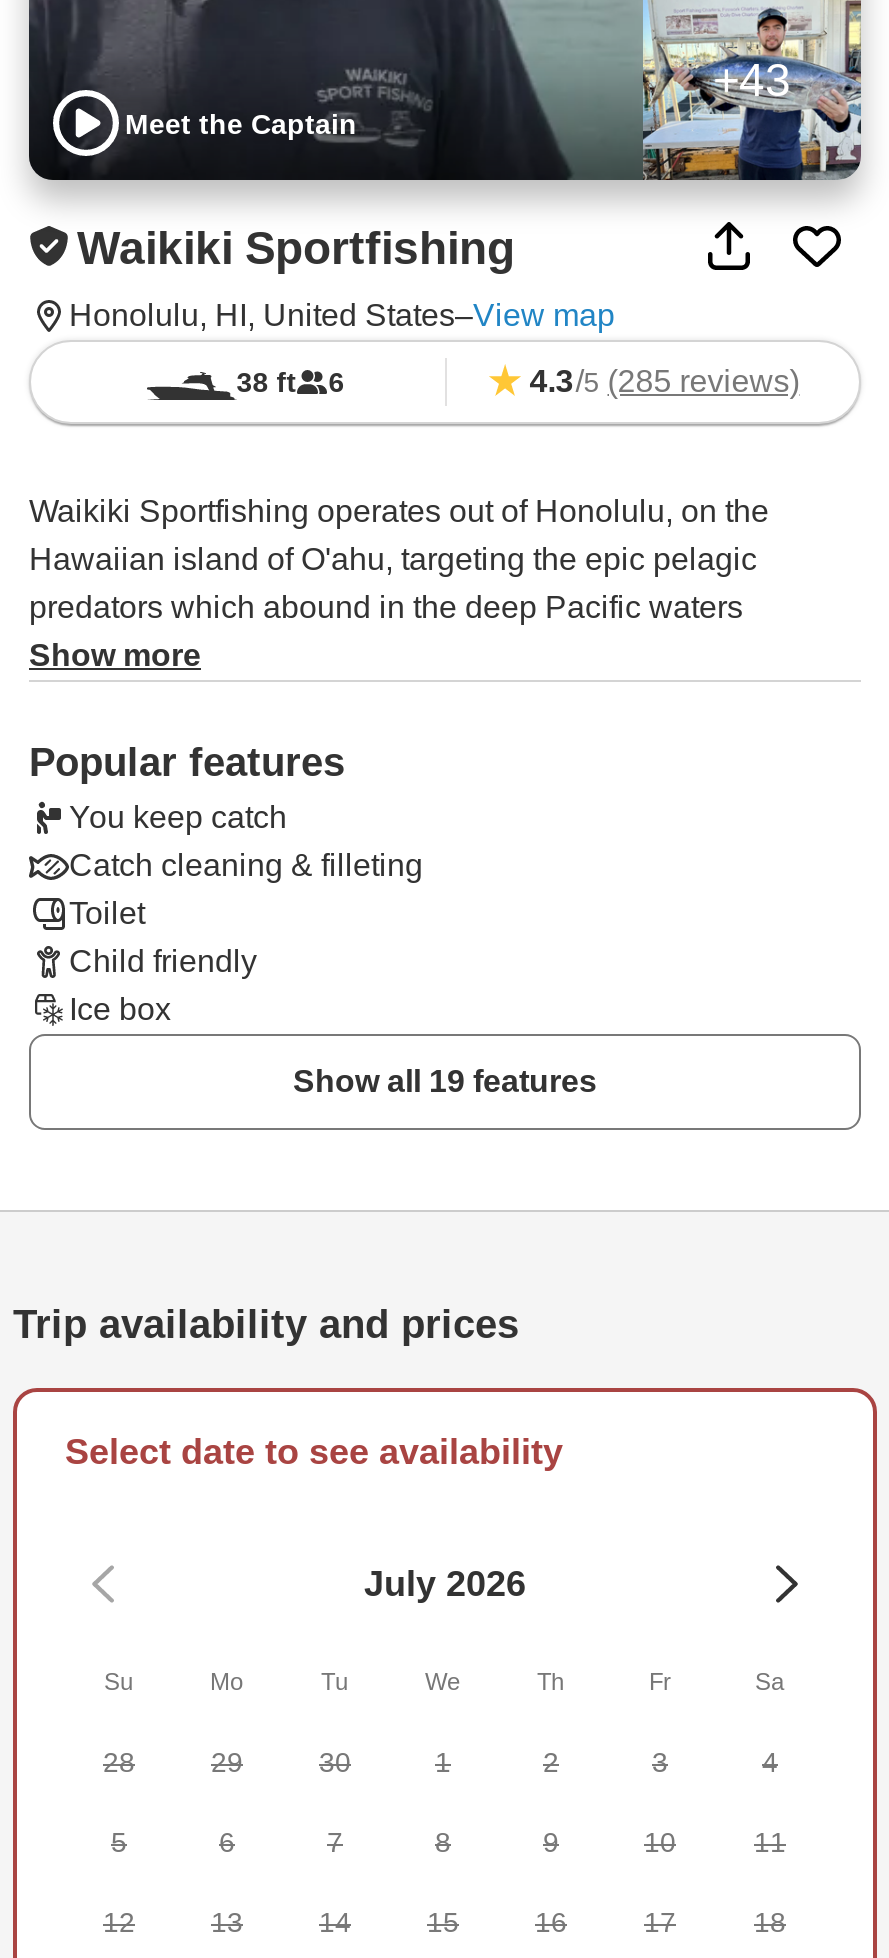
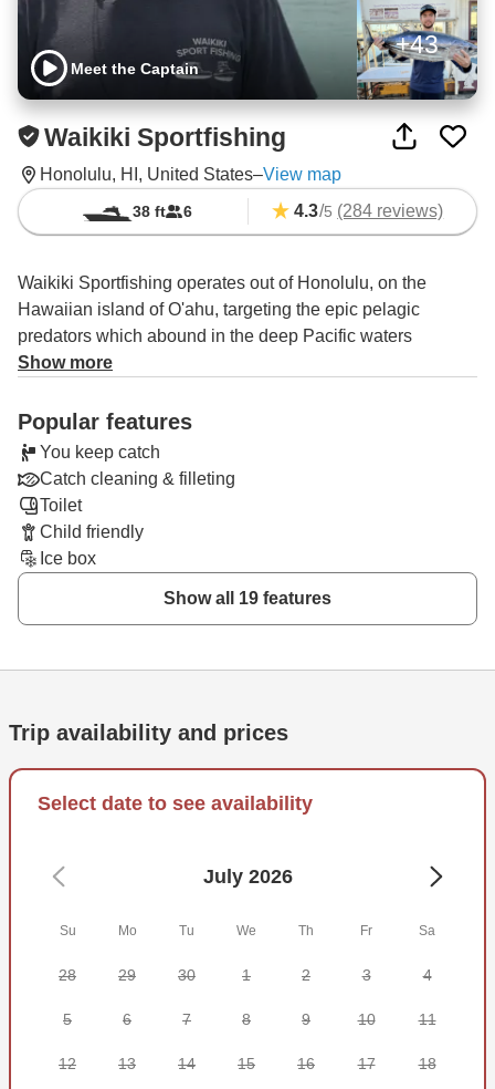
[529,363,799,397] 4.3/5 (285 reviews) -> [294,201,443,220] 4.3/5 (284 reviews)

